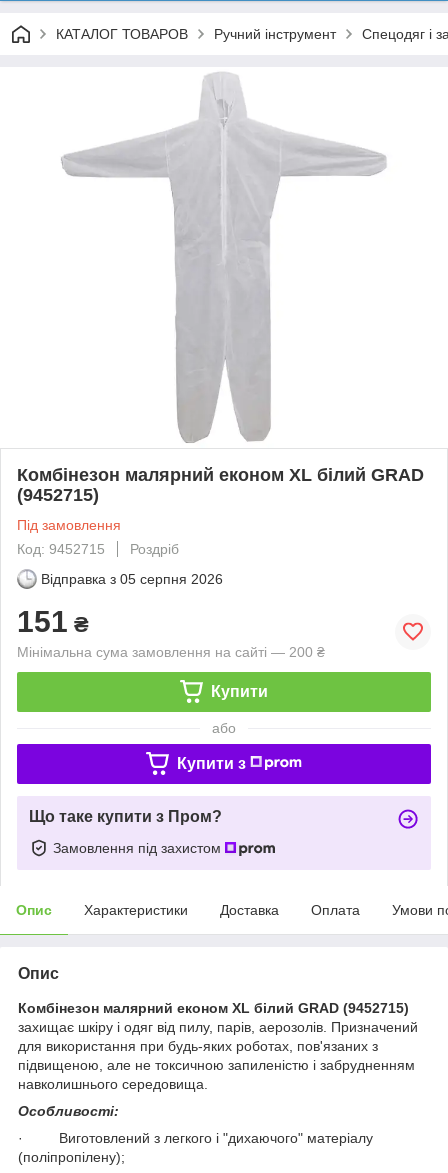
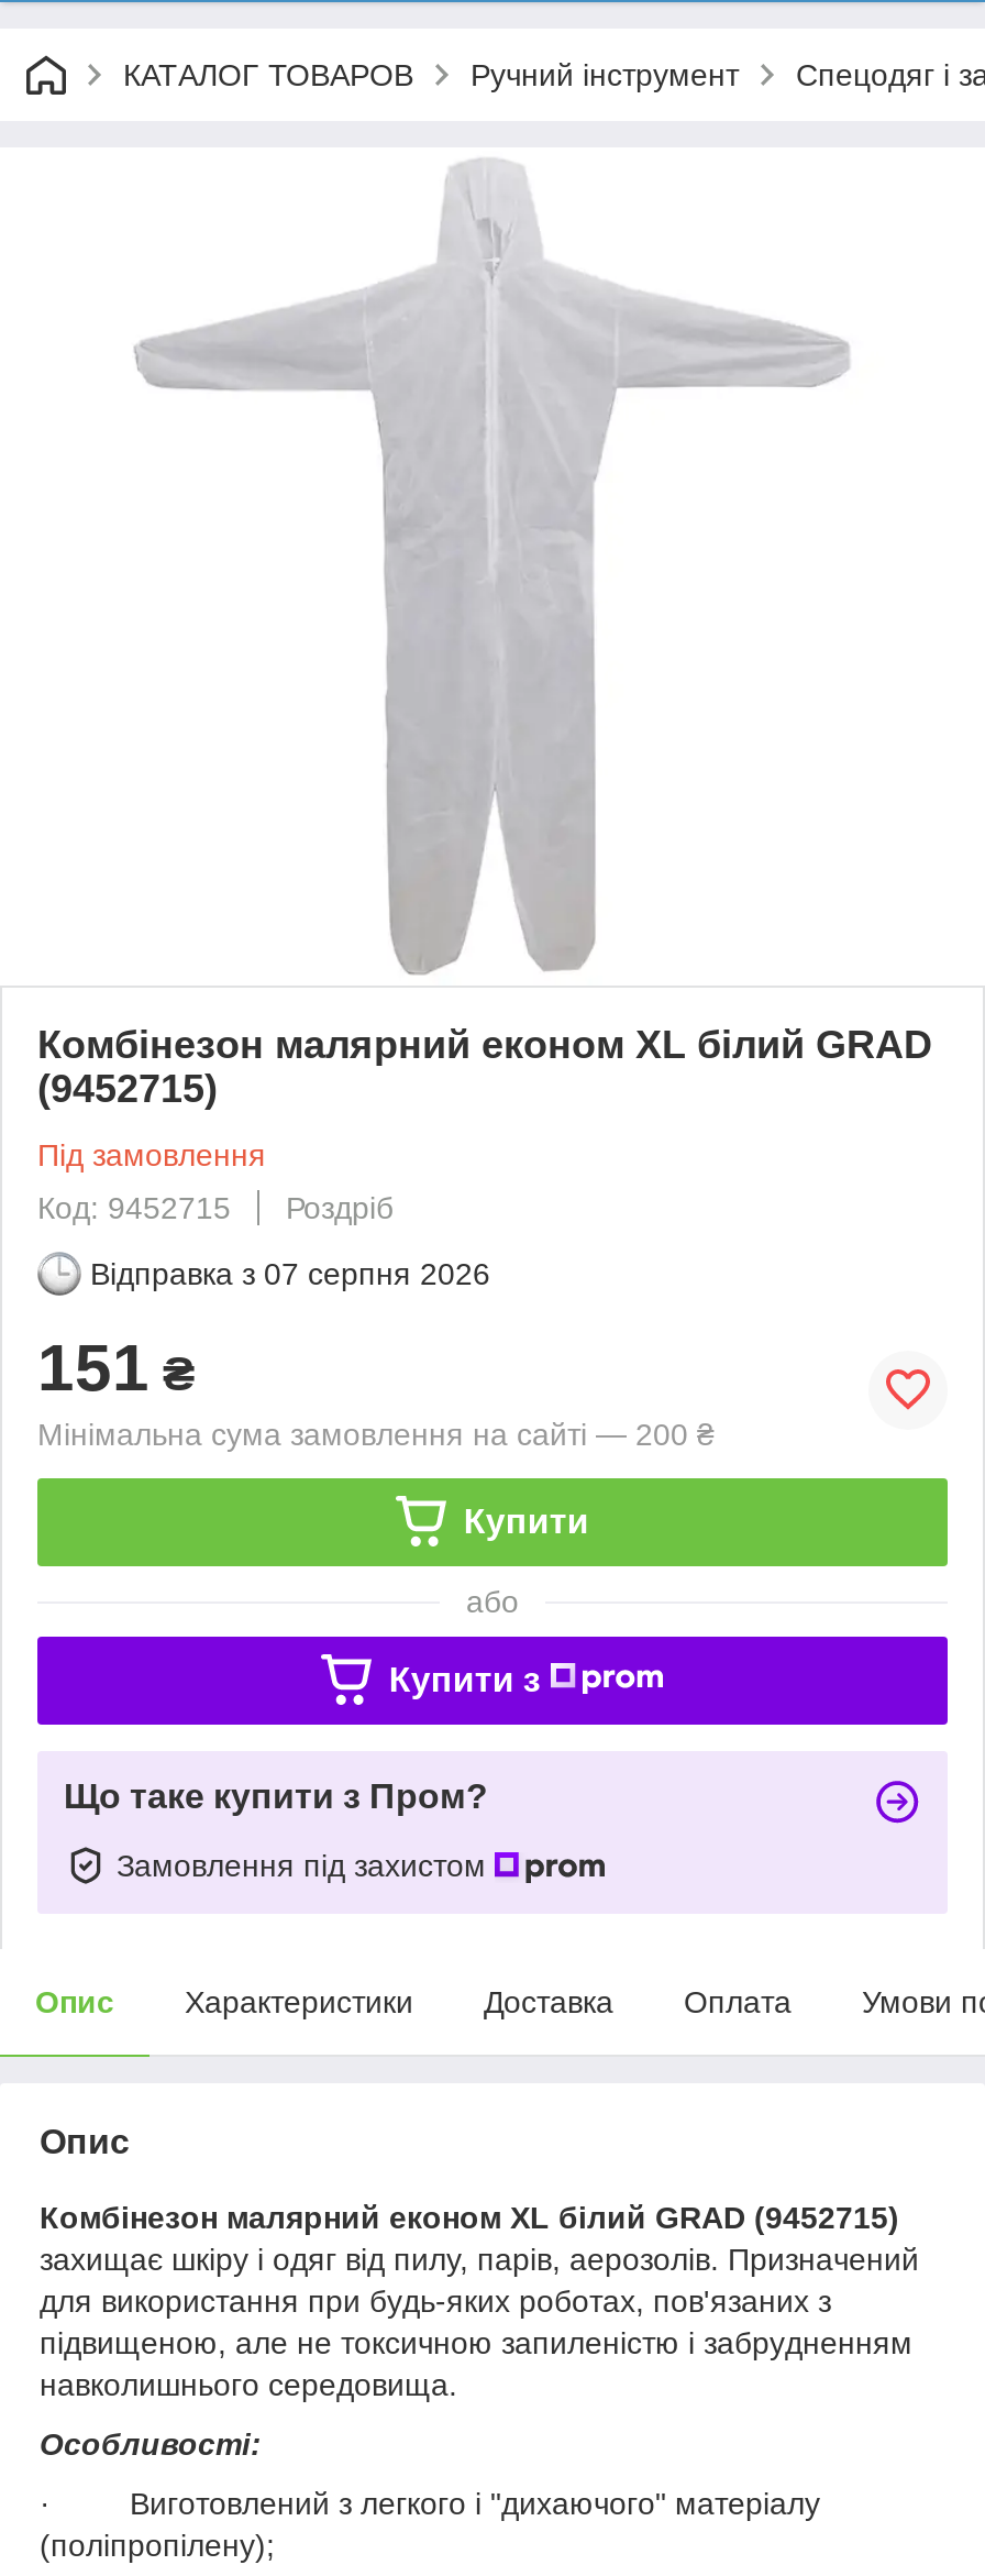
[41,571,223,587] Відправка з 05 серпня 2026 -> [90,1256,490,1291] Відправка з 07 серпня 2026

